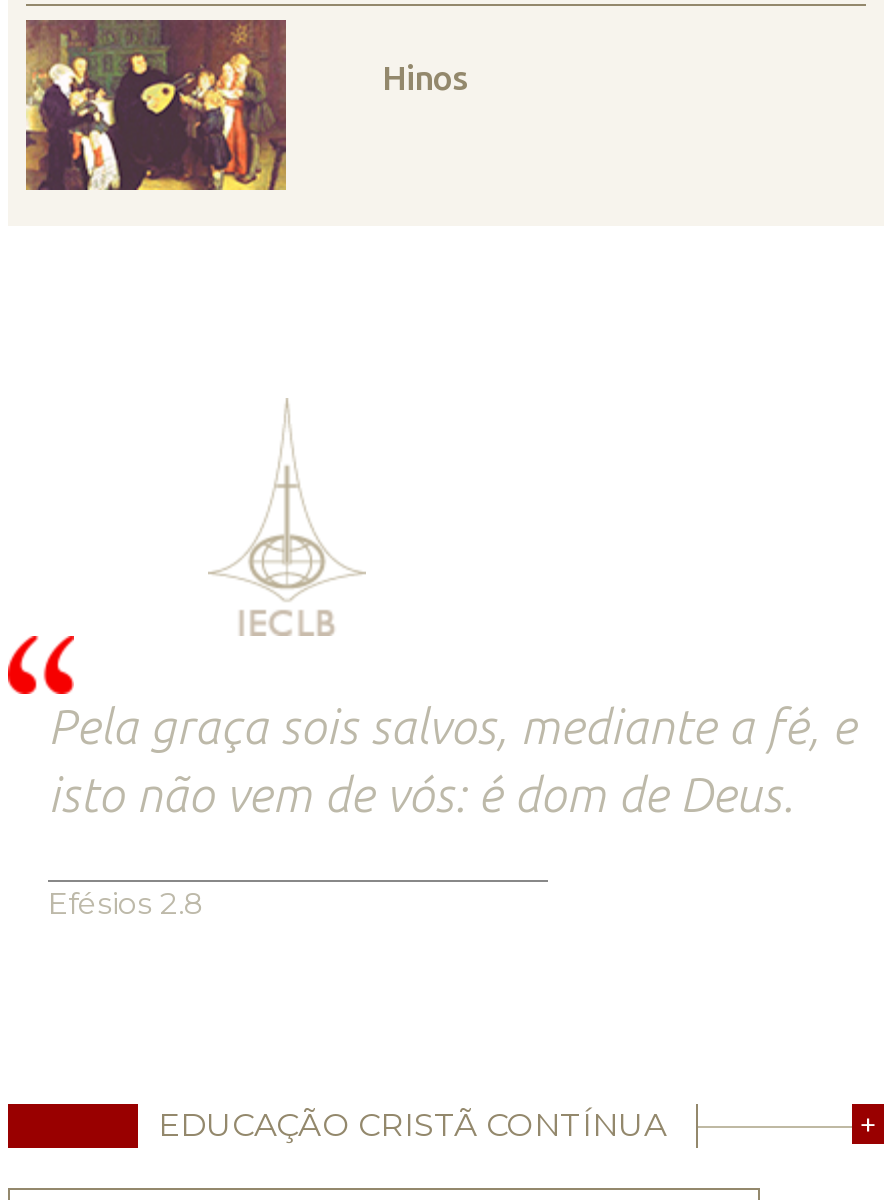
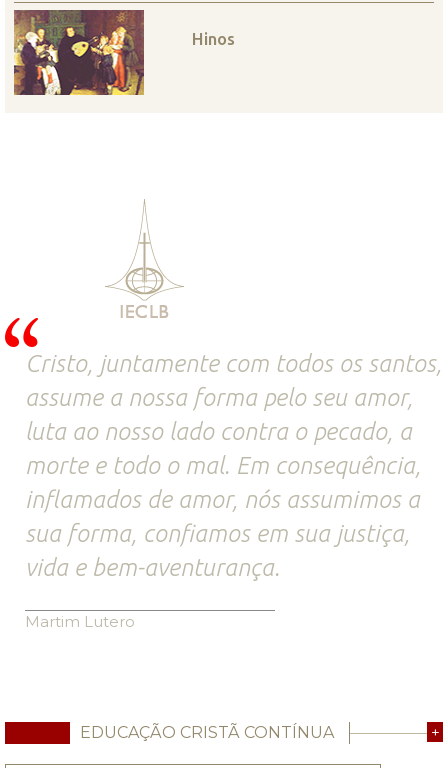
[48,700,856,822] Pela graça sois salvos, mediante a fé, e | isto não vem de vós: é dom de Deus. -> [25,350,442,581] Cristo, juntamente com todos os santos, | assume a nossa forma pelo seu amor, | luta ao nosso lado contra o pecado, a | morte e todo o mal. Em consequência, | inflamados de amor, nós assumimos a | sua forma, confiamos em sua justiça, | vida e bem-aventurança.
[48,884,204,922] Efésios 2.8 -> [25,612,135,631] Martim Lutero

